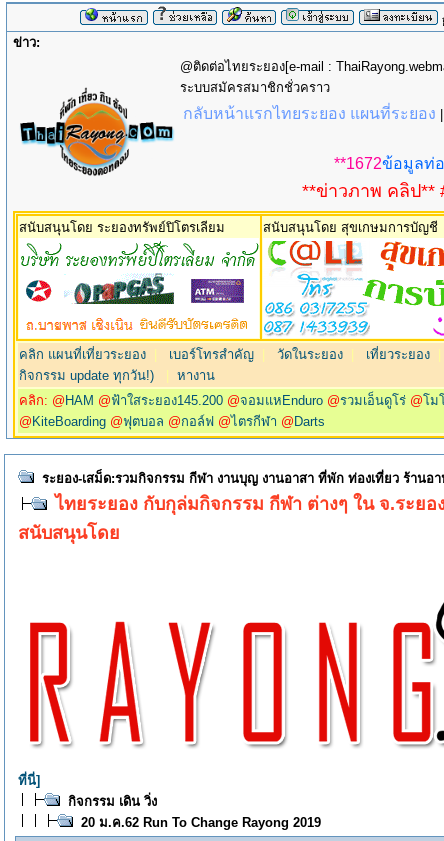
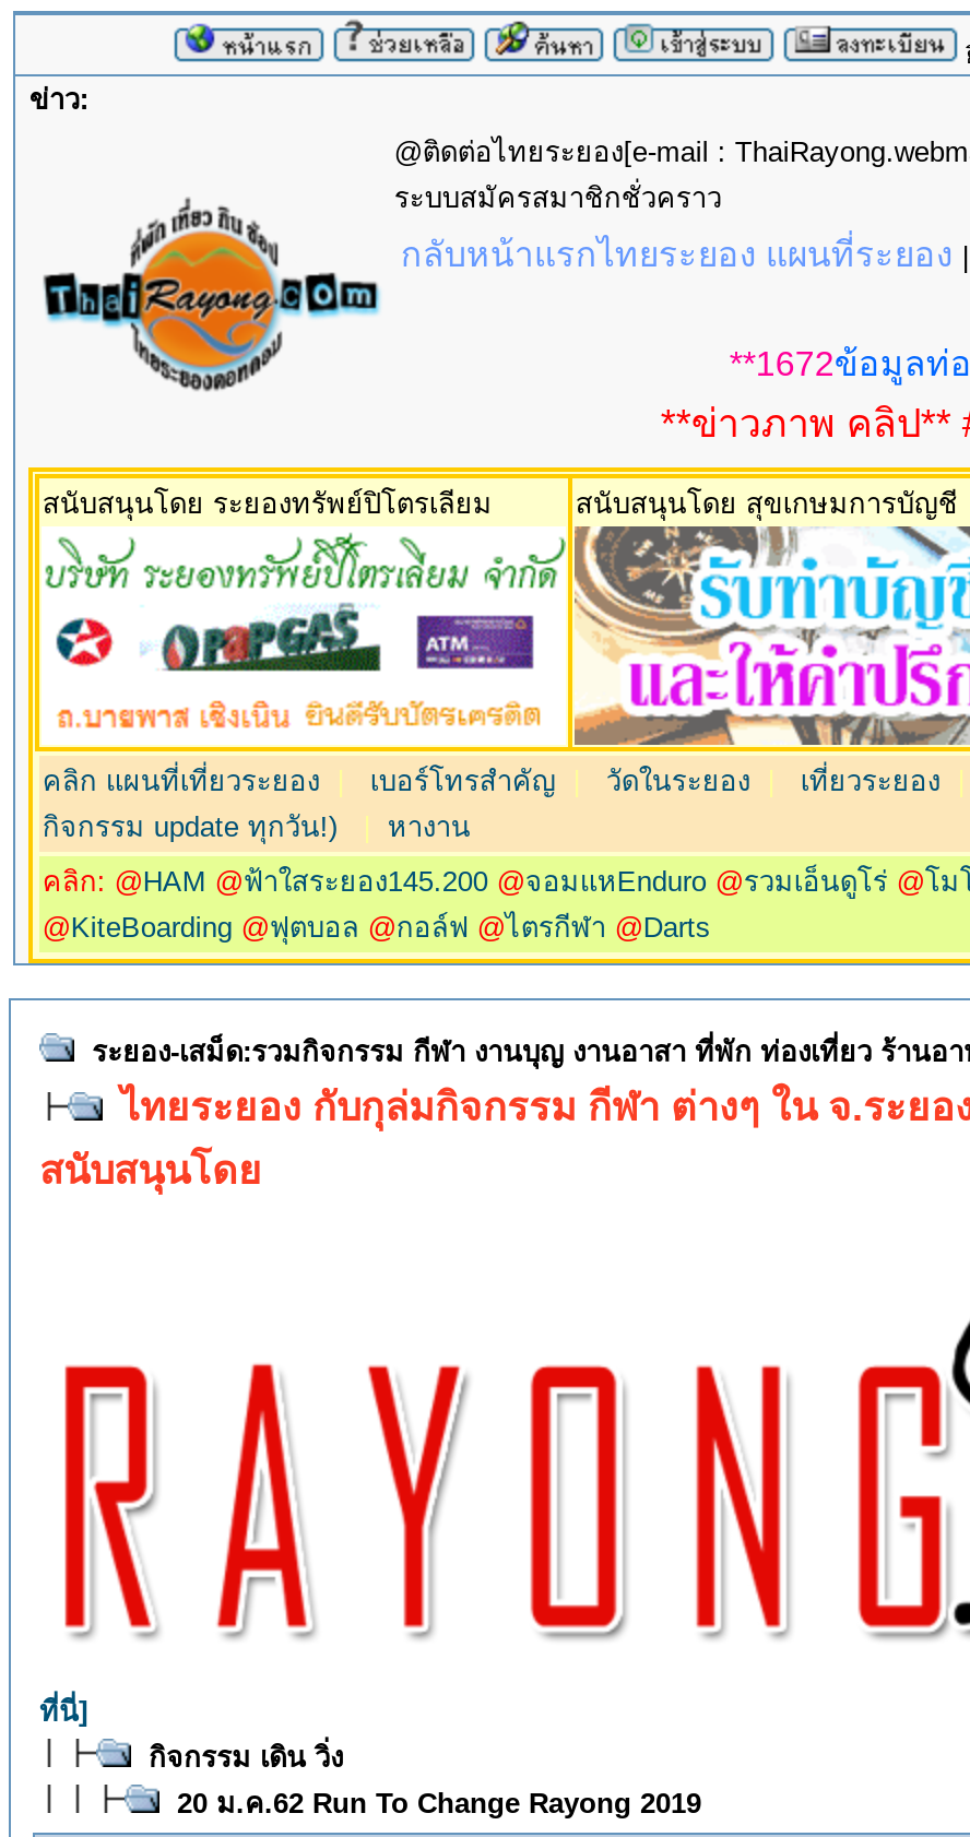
[262,238,441,339] [image] -> [572,524,963,747] [image]

